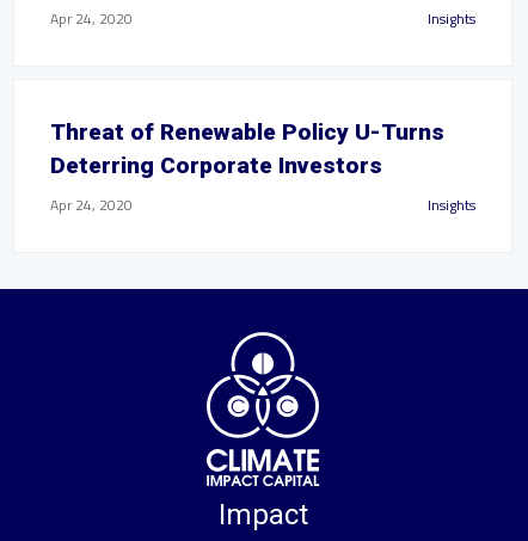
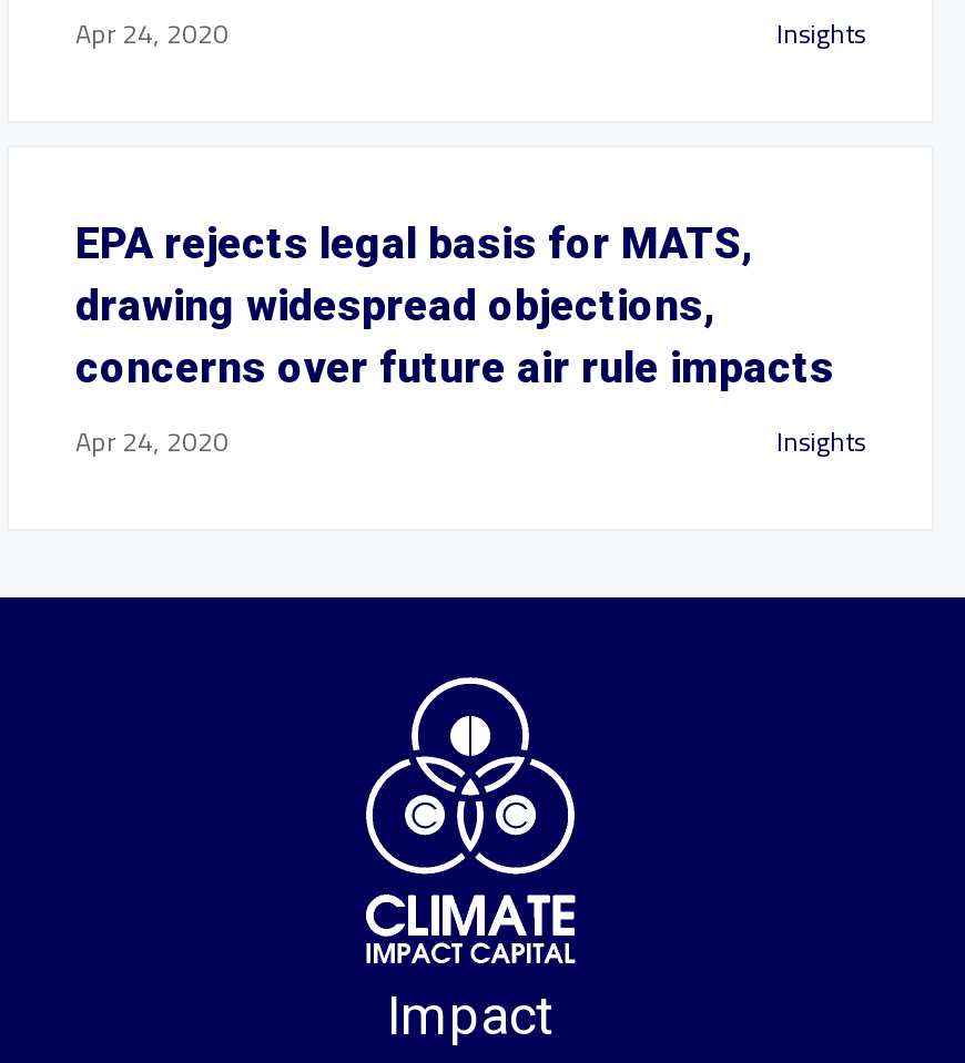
[50,118,444,179] Threat of Renewable Policy U-Turns | Deterring Corporate Investors -> [75,218,834,393] EPA rejects legal basis for MATS, | drawing widespread objections, | concerns over future air rule impacts

